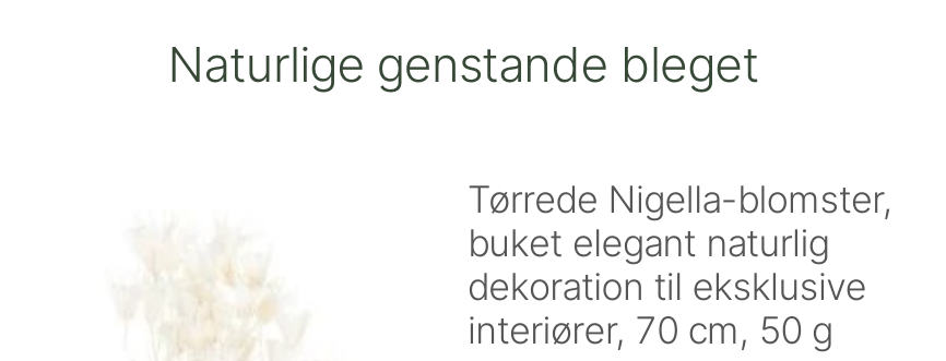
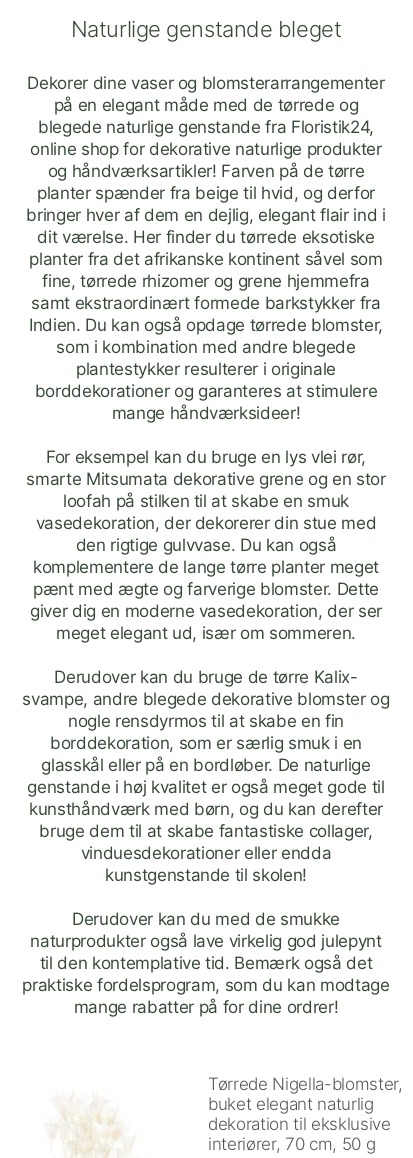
none -> [22,73,389,1017] Dekorer dine vaser og blomsterarrangementer | på en elegant måde med de tørrede og | blegede naturlige genstande fra Floristik24, | online shop for dekorative naturlige produkter | og håndværksartikler! Farven på de tørre | planter spænder fra beige til hvid, og derfor | bringer hver af dem en dejlig, elegant flair ind i | dit værelse. Her finder du tørrede eksotiske | planter fra det afrikanske kontinent såvel som | fine, tørrede rhizomer og grene hjemmefra | samt ekstraordinært formede barkstykker fra | Indien. Du kan også opdage tørrede blomster, | som i kombination med andre blegede | plantestykker resulterer i originale | borddekorationer og garanteres at stimulere | mange håndværksideer! | For eksempel kan du bruge en lys vlei rør, | smarte Mitsumata dekorative grene og en stor | loofah på stilken til at skabe en smuk | vasedekoration, der dekorerer din stue med | den rigtige gulvvase. Du kan også | komplementere de lange tørre planter meget | pænt med ægte og farverige blomster. Dette | giver dig en moderne vasedekoration, der ser | meget elegant ud, især om sommeren. | Derudover kan du bruge de tørre Kalix- | svampe, andre blegede dekorative blomster og | nogle rensdyrmos til at skabe en fin | borddekoration, som er særlig smuk i en | glasskål eller på en bordløber. De naturlige | genstande i høj kvalitet er også meget gode til | kunsthåndværk med børn, og du kan derefter | bruge dem til at skabe fantastiske collager, | vinduesdekorationer eller endda | kunstgenstande til skolen! | Derudover kan du med de smukke | naturprodukter også lave virkelig god julepynt | til den kontemplative tid. Bemærk også det | praktiske fordelsprogram, som du kan modtage | mange rabatter på for dine ordrer!

